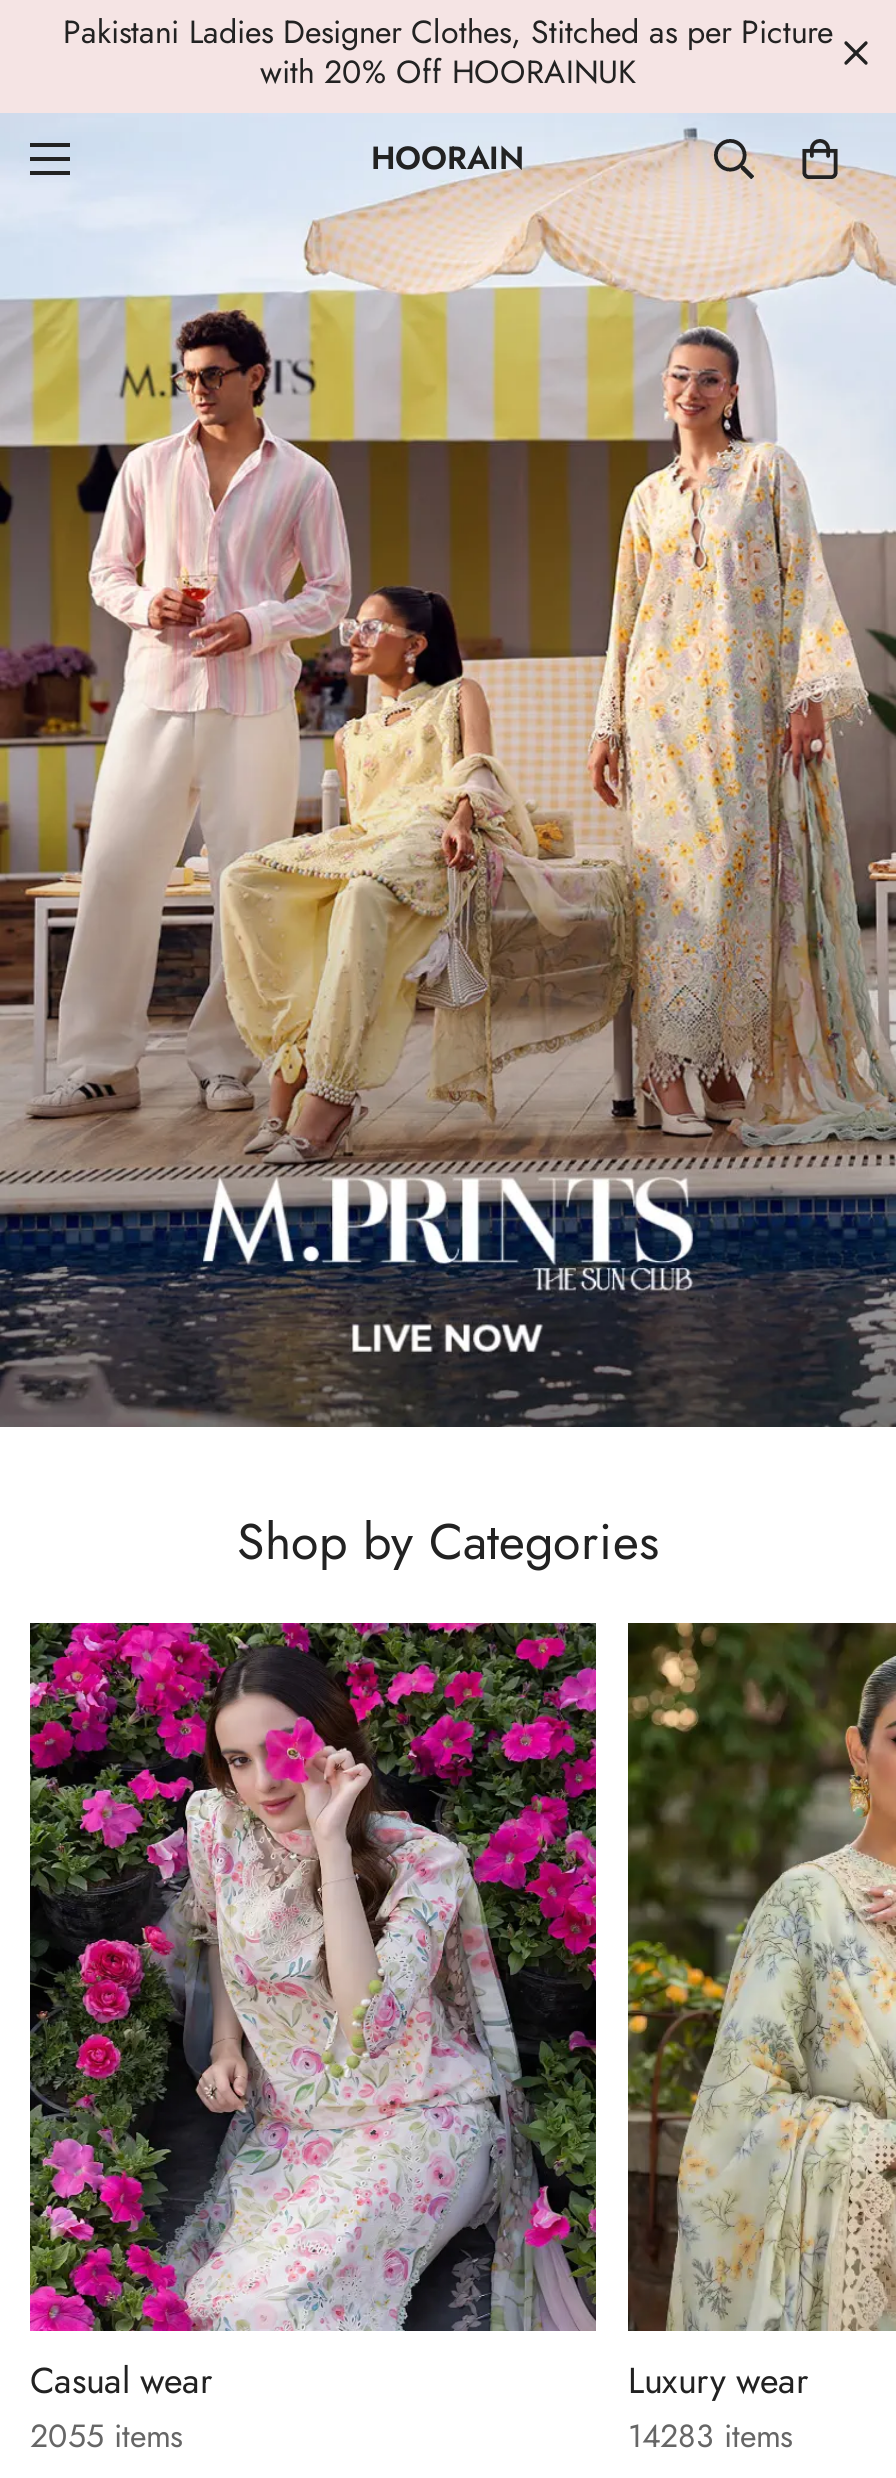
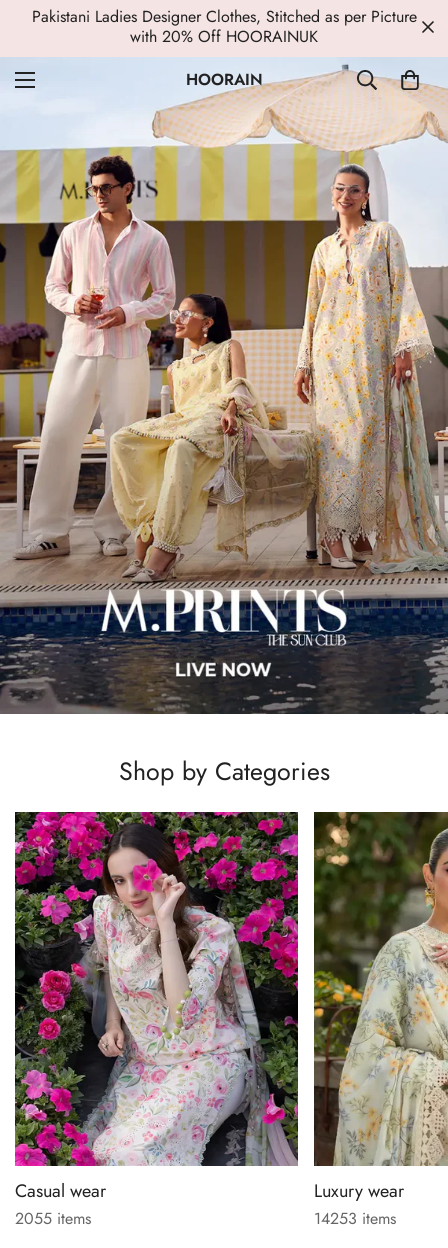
[628,2412,792,2458] 14283 items -> [314,1206,396,1229] 14253 items

